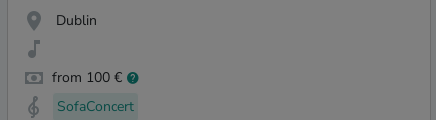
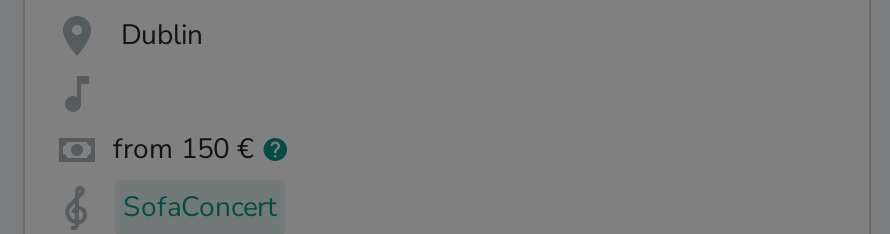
[52,68,122,87] from 100 € -> [113,130,253,168] from 150 €

